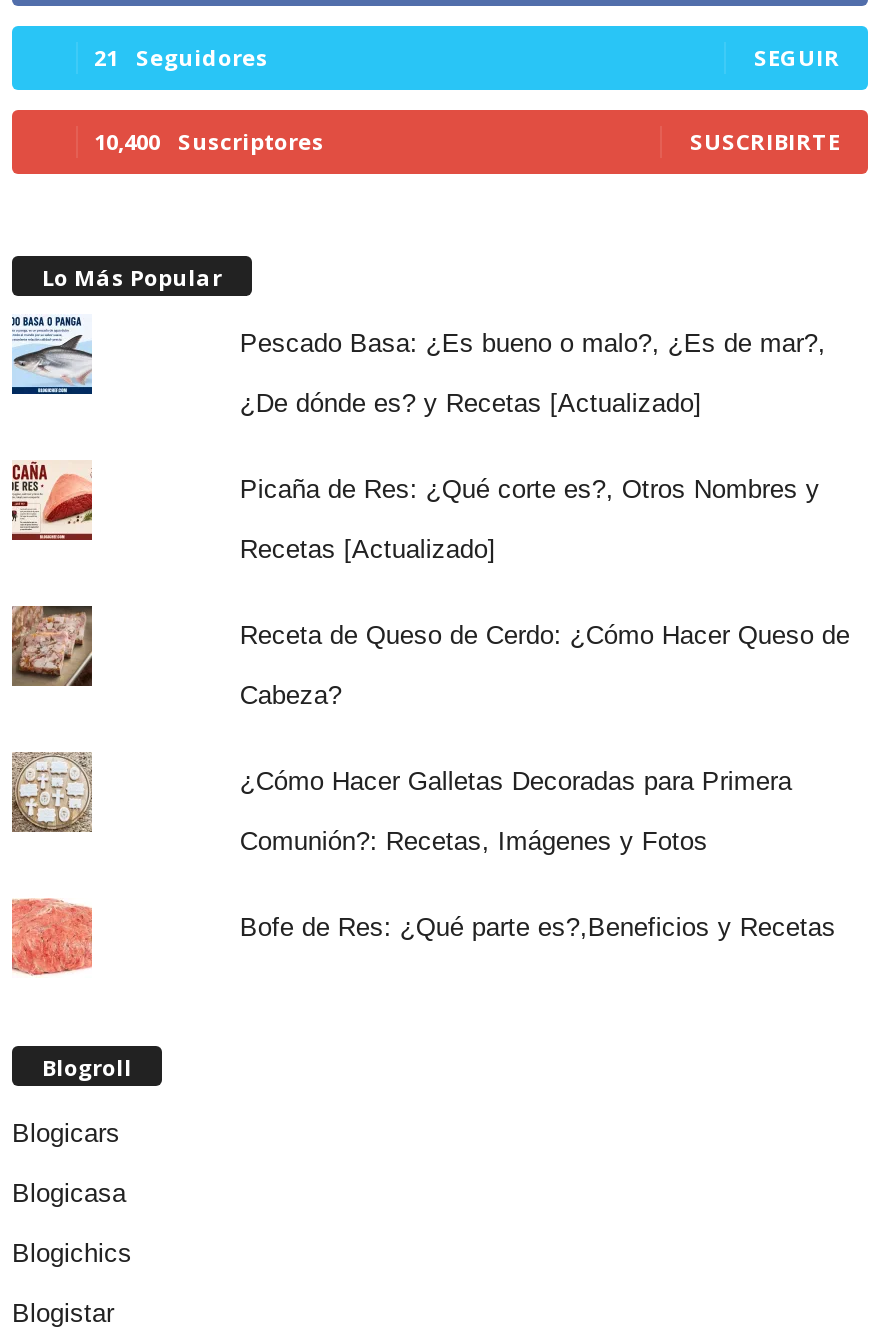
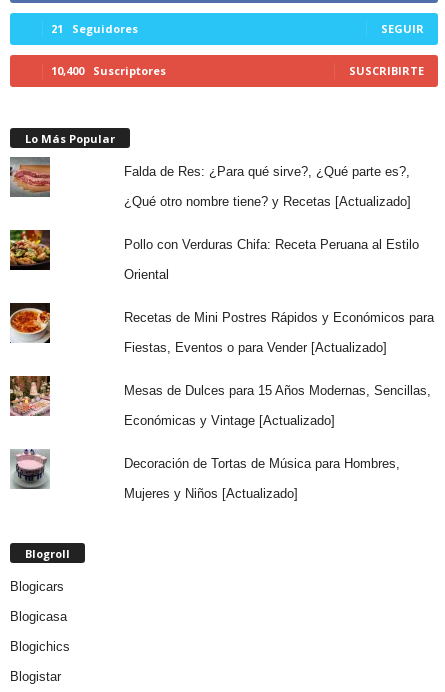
[12,314,92,396] [image] -> [9,156,51,198] [image]
[240,328,850,942] Pescado Basa: ¿Es bueno o malo?, ¿Es de mar?, | ¿De dónde es? y Recetas [Actualizado] | Picaña de Res: ¿Qué corte es?, Otros Nombres y | Recetas [Actualizado] | Receta de Queso de Cerdo: ¿Cómo Hacer Queso de | Cabeza? | ¿Cómo Hacer Galletas Decoradas para Primera | Comunión?: Recetas, Imágenes y Fotos | Bofe de Res: ¿Qué parte es?,Beneficios y Recetas -> [124,164,434,501] Falda de Res: ¿Para qué sirve?, ¿Qué parte es?, | ¿Qué otro nombre tiene? y Recetas [Actualizado] | Pollo con Verduras Chifa: Receta Peruana al Estilo | Oriental | Recetas de Mini Postres Rápidos y Económicos para | Fiestas, Eventos o para Vender [Actualizado] | Mesas de Dulces para 15 Años Modernas, Sencillas, | Económicas y Vintage [Actualizado] | Decoración de Tortas de Música para Hombres, | Mujeres y Niños [Actualizado]
[10,460,94,542] [image] -> [9,229,51,271] [image]
[10,604,92,688] [image] -> [9,302,51,344] [image]
[12,754,90,832] [image] -> [9,376,50,416] [image]
[10,898,92,978] [image] -> [9,448,50,490] [image]

